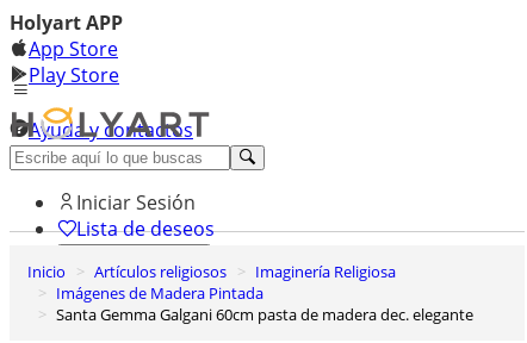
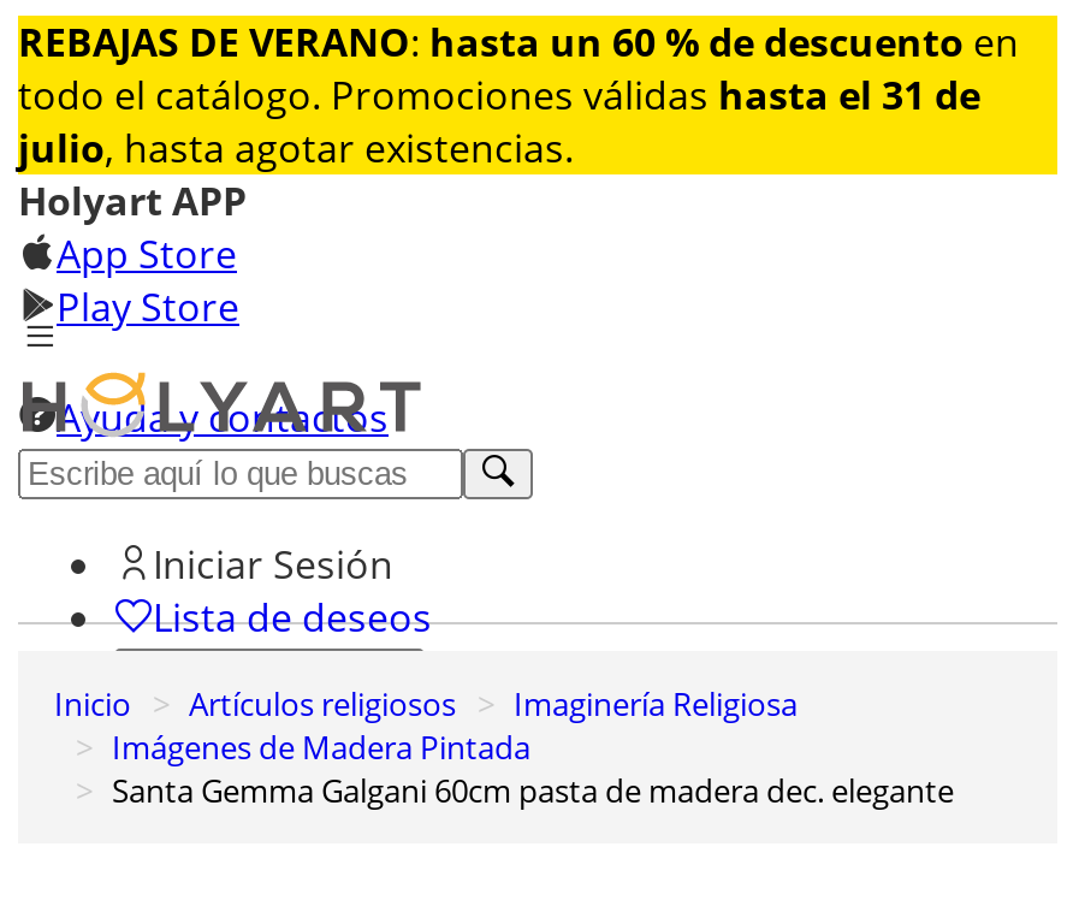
none -> [18,13,1060,177] [image] | REBAJAS DE VERANO: hasta un 60 % de descuento en | todo el catálogo. Promociones válidas hasta el 31 de | julio, hasta agotar existencias.

